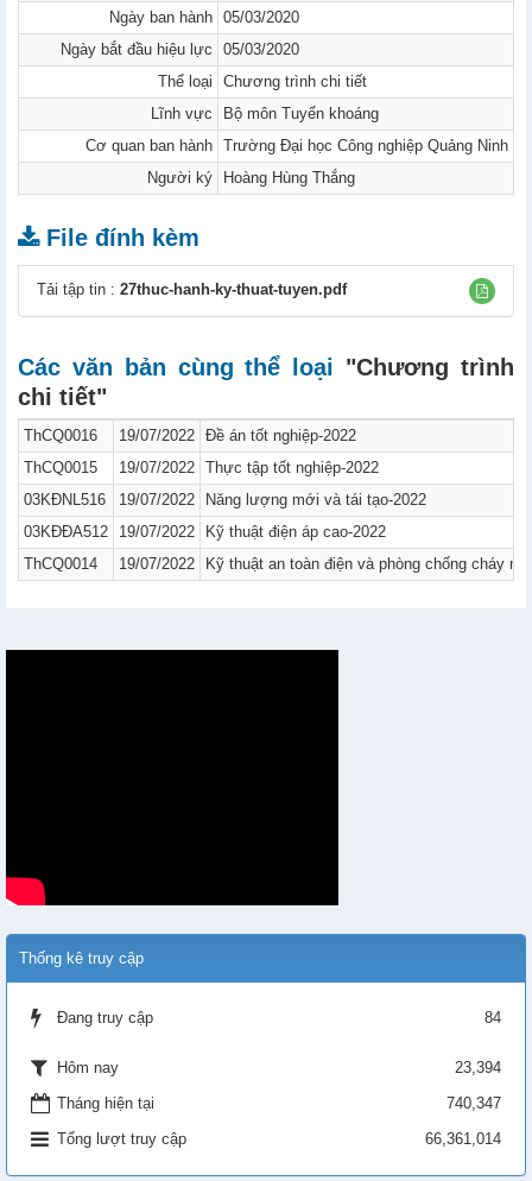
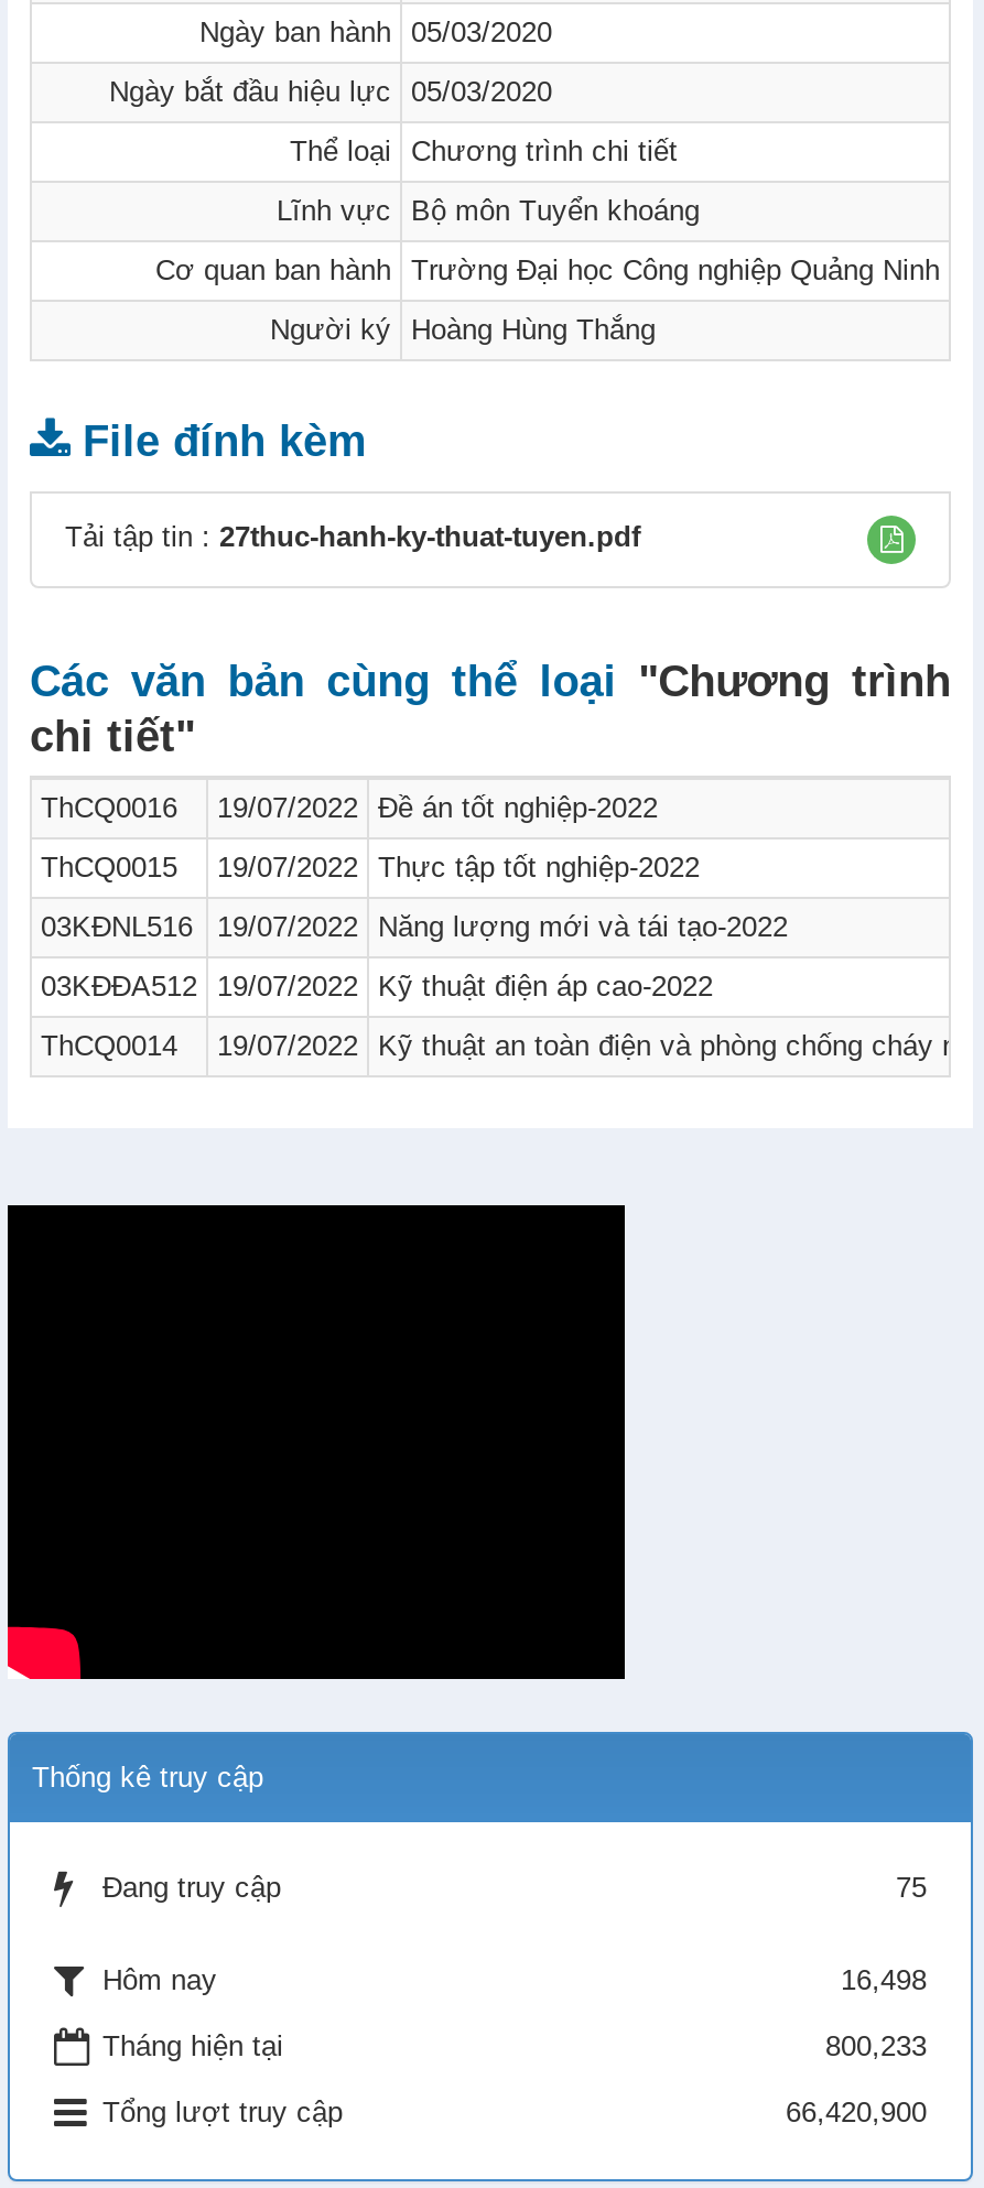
[484,1009,501,1027] 84 -> [896,1871,927,1904] 75
[455,1059,501,1076] 23,394 -> [841,1963,927,1996] 16,498
[446,1094,501,1112] 740,347 -> [825,2029,927,2062] 800,233
[425,1130,501,1148] 66,361,014 -> [786,2095,927,2129] 66,420,900

